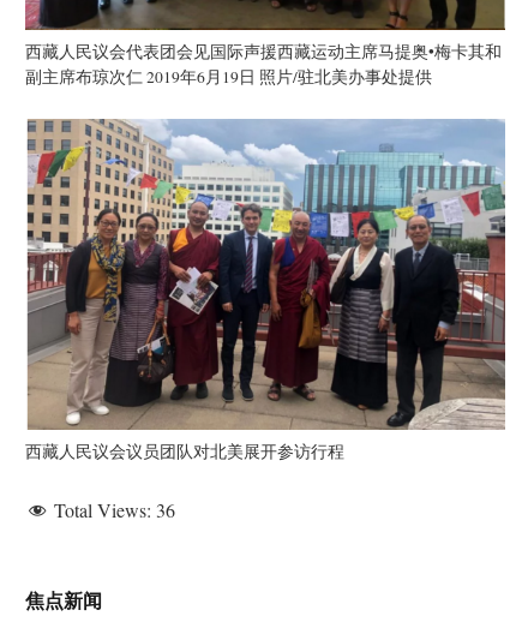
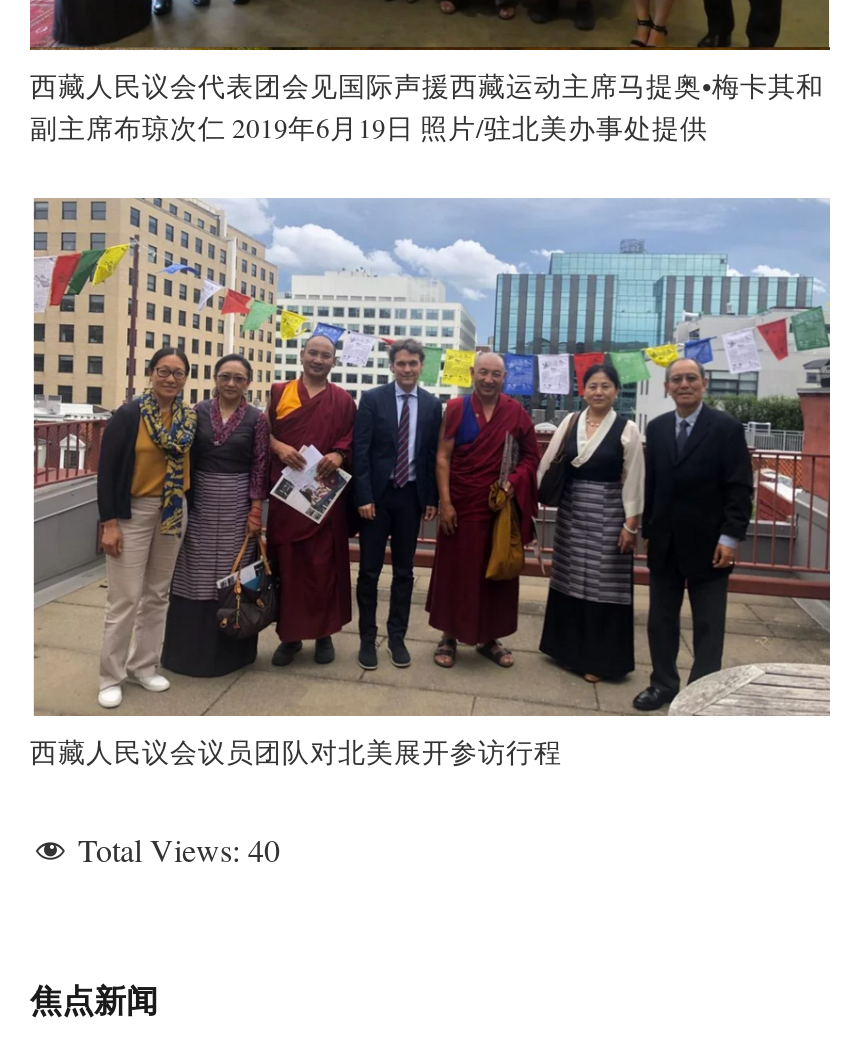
[54,497,175,522] Total Views: 36 -> [78,827,280,869] Total Views: 40

